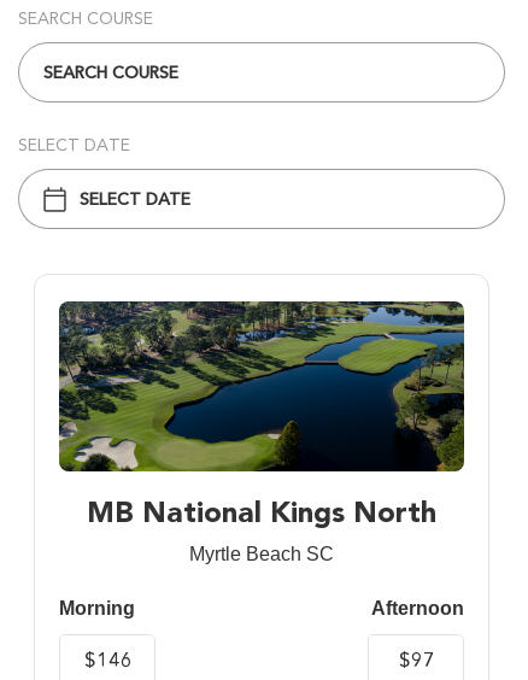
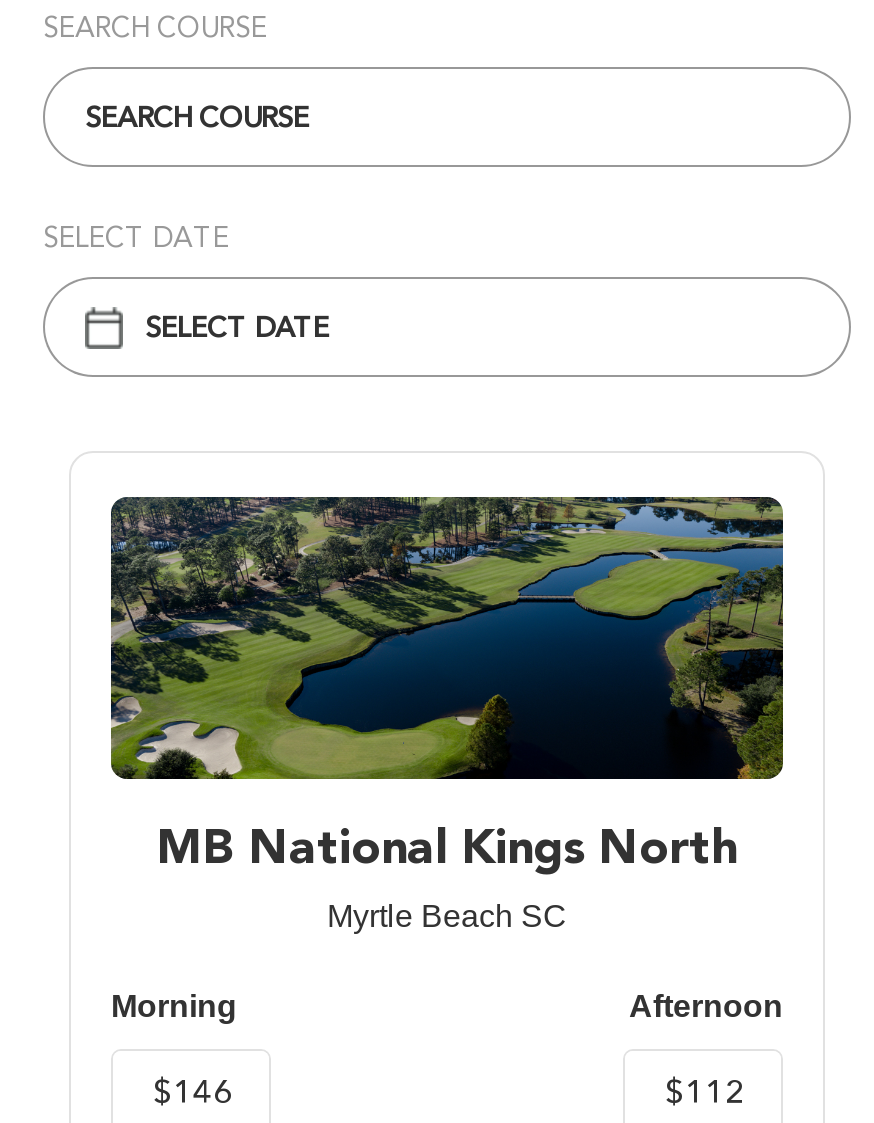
[399,652,435,671] $97 -> [665,1078,745,1110] $112

